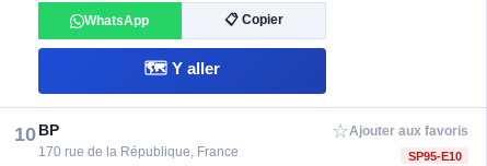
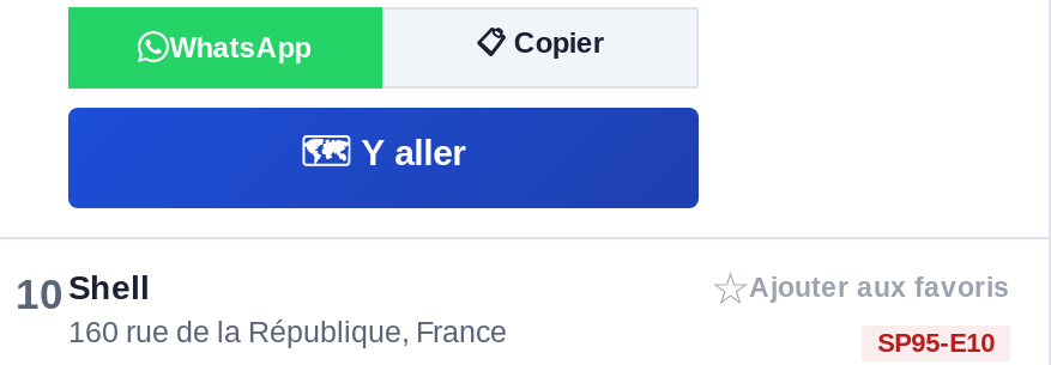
[14,122,239,159] 10 BP | 170 rue de la République, France -> [16,268,507,350] 10 Shell | 160 rue de la République, France

